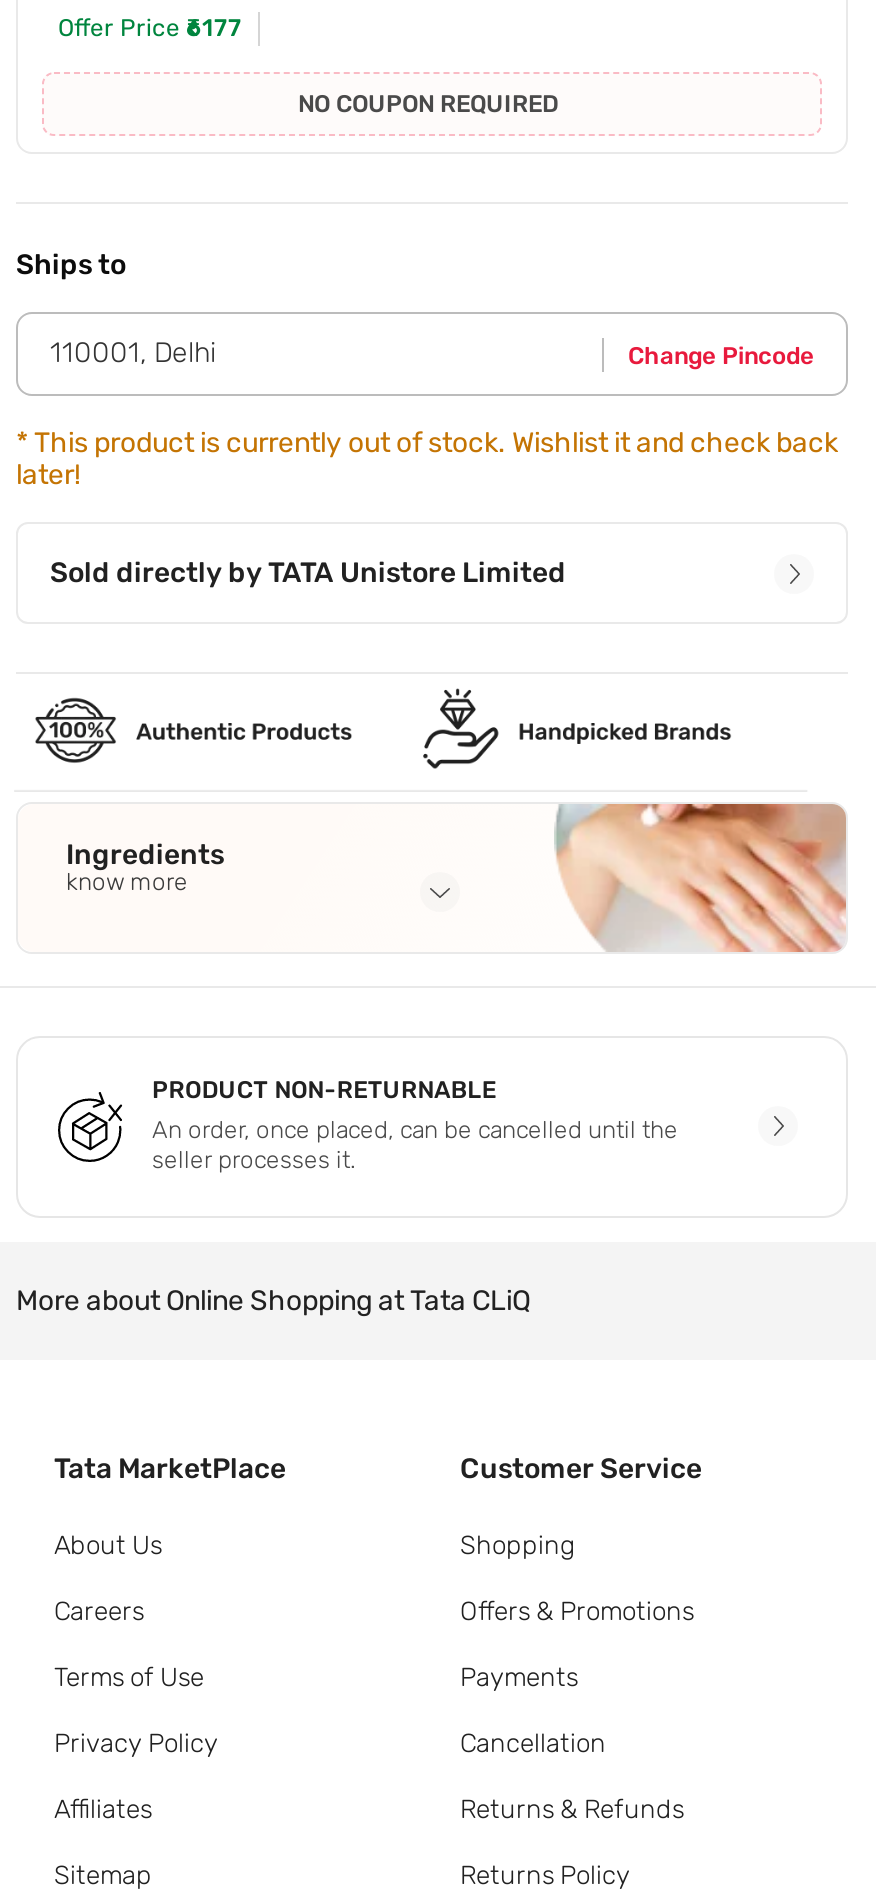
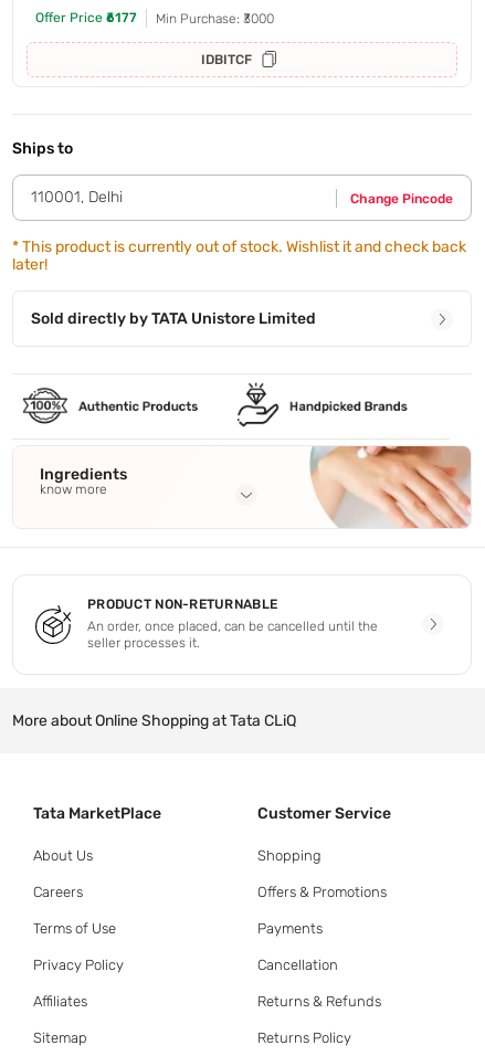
[298,91,558,119] NO COUPON REQUIRED -> [156,11,274,68] Min Purchase: ₹3000 | IDBITCF

